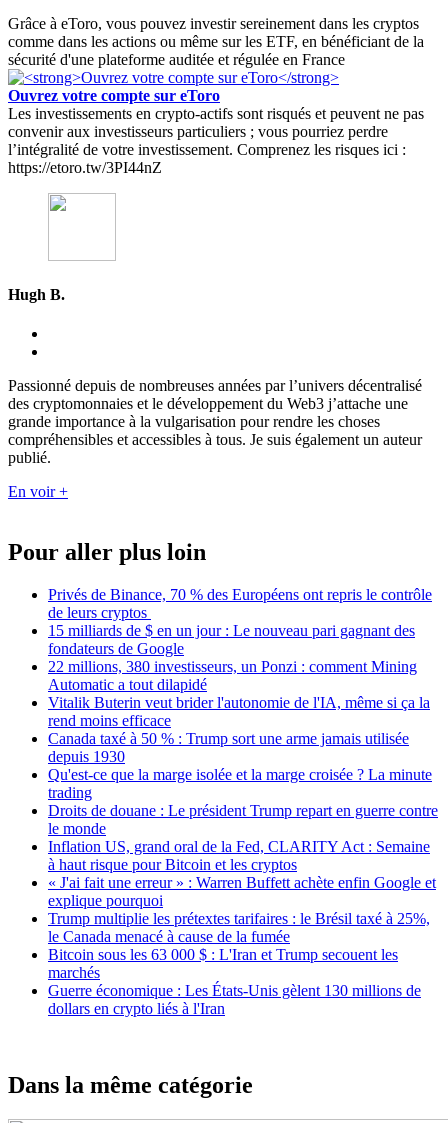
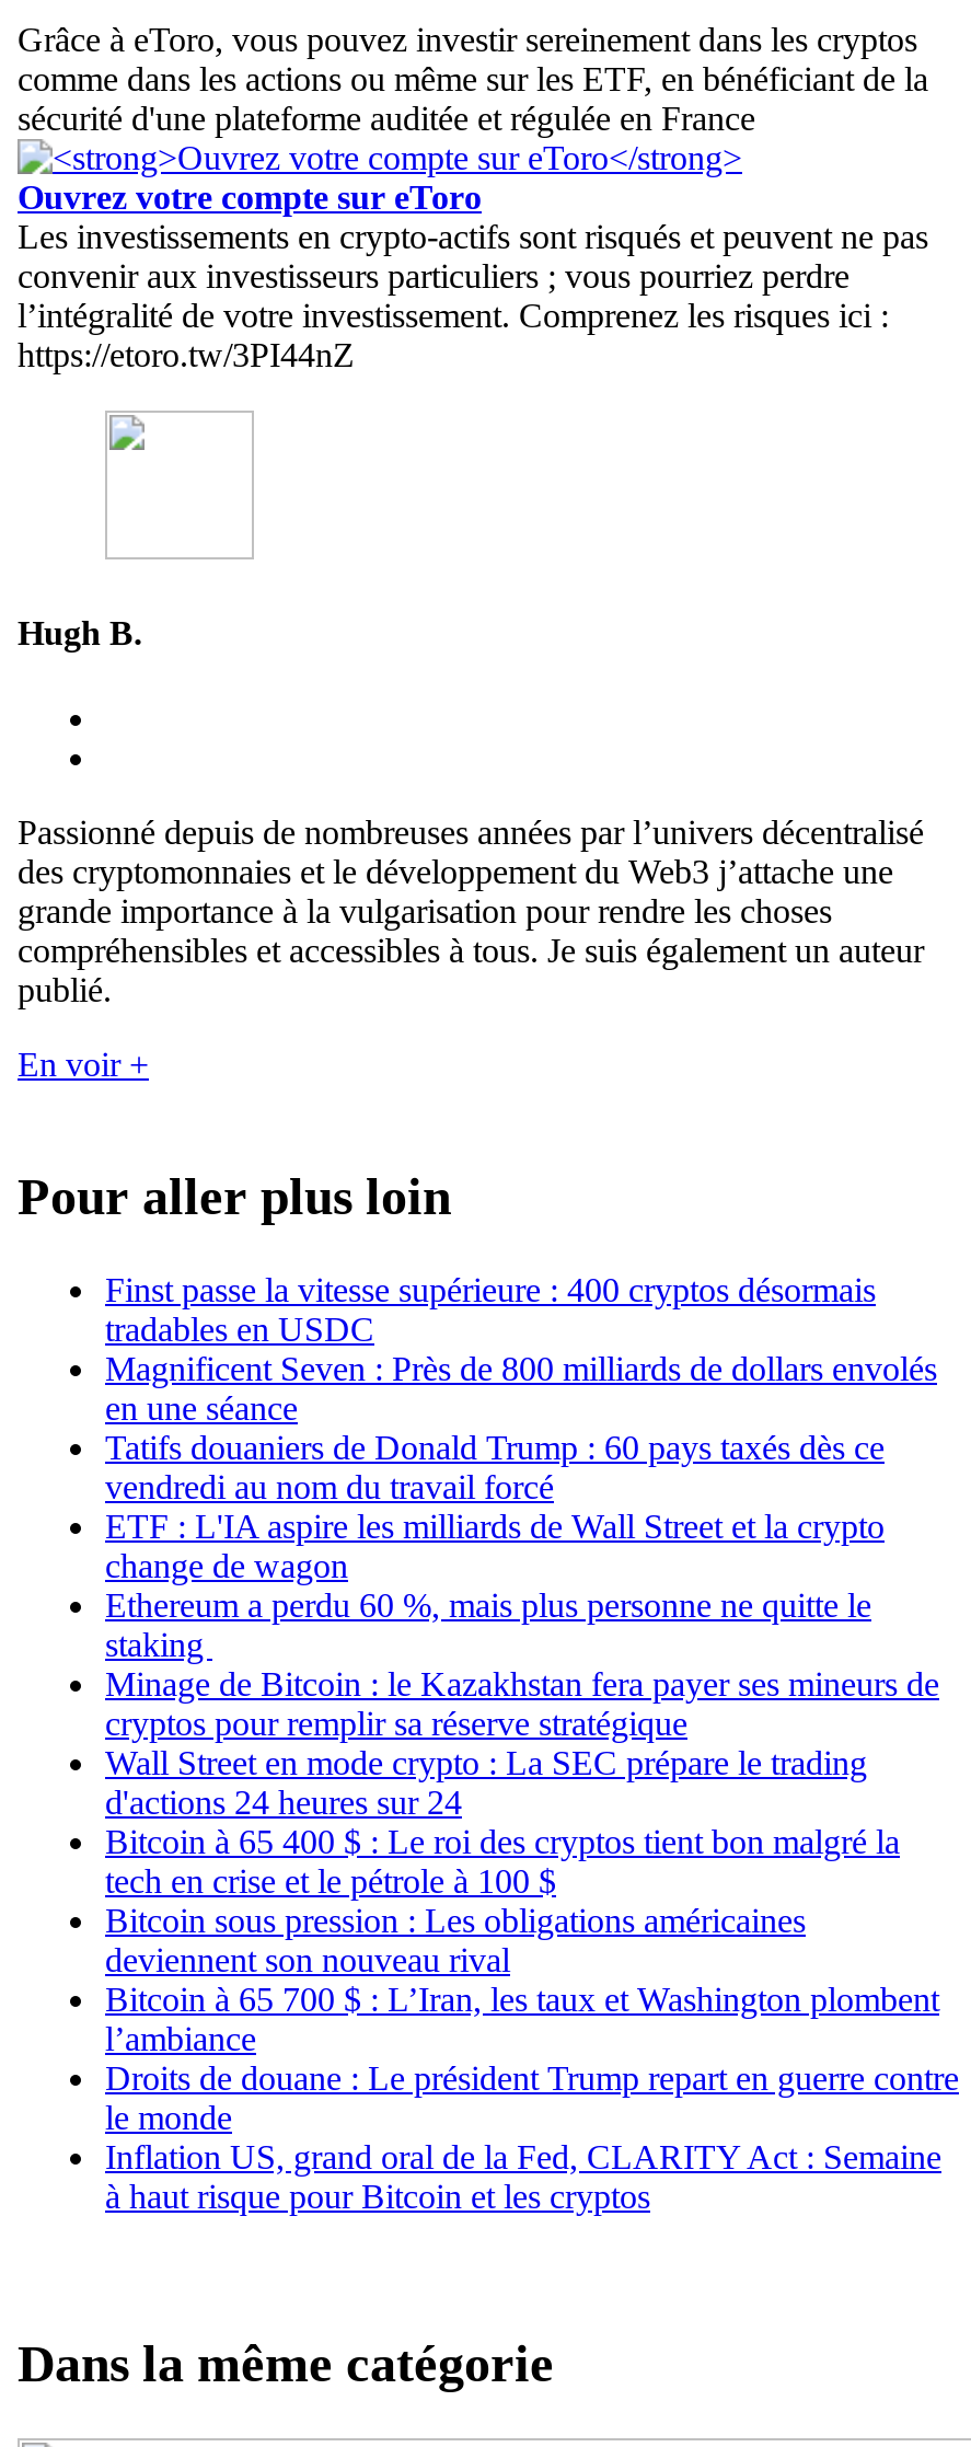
[48,586,432,801] Privés de Binance, 70 % des Européens ont repris le contrôle | de leurs cryptos | 15 milliards de $ en un jour : Le nouveau pari gagnant des | fondateurs de Google | 22 millions, 380 investisseurs, un Ponzi : comment Mining | Automatic a tout dilapidé | Vitalik Buterin veut brider l'autonomie de l'IA, même si ça la | rend moins efficace | Canada taxé à 50 % : Trump sort une arme jamais utilisée | depuis 1930 | Qu'est-ce que la marge isolée et la marge croisée ? La minute | trading -> [105,1271,939,2057] Finst passe la vitesse supérieure : 400 cryptos désormais | tradables en USDC | Magnificent Seven : Près de 800 milliards de dollars envolés | en une séance | Tatifs douaniers de Donald Trump : 60 pays taxés dès ce | vendredi au nom du travail forcé | ETF : L'IA aspire les milliards de Wall Street et la crypto | change de wagon | Ethereum a perdu 60 %, mais plus personne ne quitte le | staking | Minage de Bitcoin : le Kazakhstan fera payer ses mineurs de | cryptos pour remplir sa réserve stratégique | Wall Street en mode crypto : La SEC prépare le trading | d'actions 24 heures sur 24 | Bitcoin à 65 400 $ : Le roi des cryptos tient bon malgré la | tech en crise et le pétrole à 100 $ | Bitcoin sous pression : Les obligations américaines | deviennent son nouveau rival | Bitcoin à 65 700 $ : L’Iran, les taux et Washington plombent | l’ambiance
moved [48,802,438,873] -> [105,2059,959,2215]: Droits de douane : Le président Trump repart en guerre contre | le monde | Inflation US, grand oral de la Fed, CLARITY Act : Semaine | à haut risque pour Bitcoin et les cryptos
[48,874,436,1017] « J'ai fait une erreur » : Warren Buffett achète enfin Google et | explique pourquoi | Trump multiplie les prétextes tarifaires : le Brésil taxé à 25%, | le Canada menacé à cause de la fumée | Bitcoin sous les 63 000 $ : L'Iran et Trump secouent les | marchés | Guerre économique : Les États-Unis gèlent 130 millions de | dollars en crypto liés à l'Iran -> none

